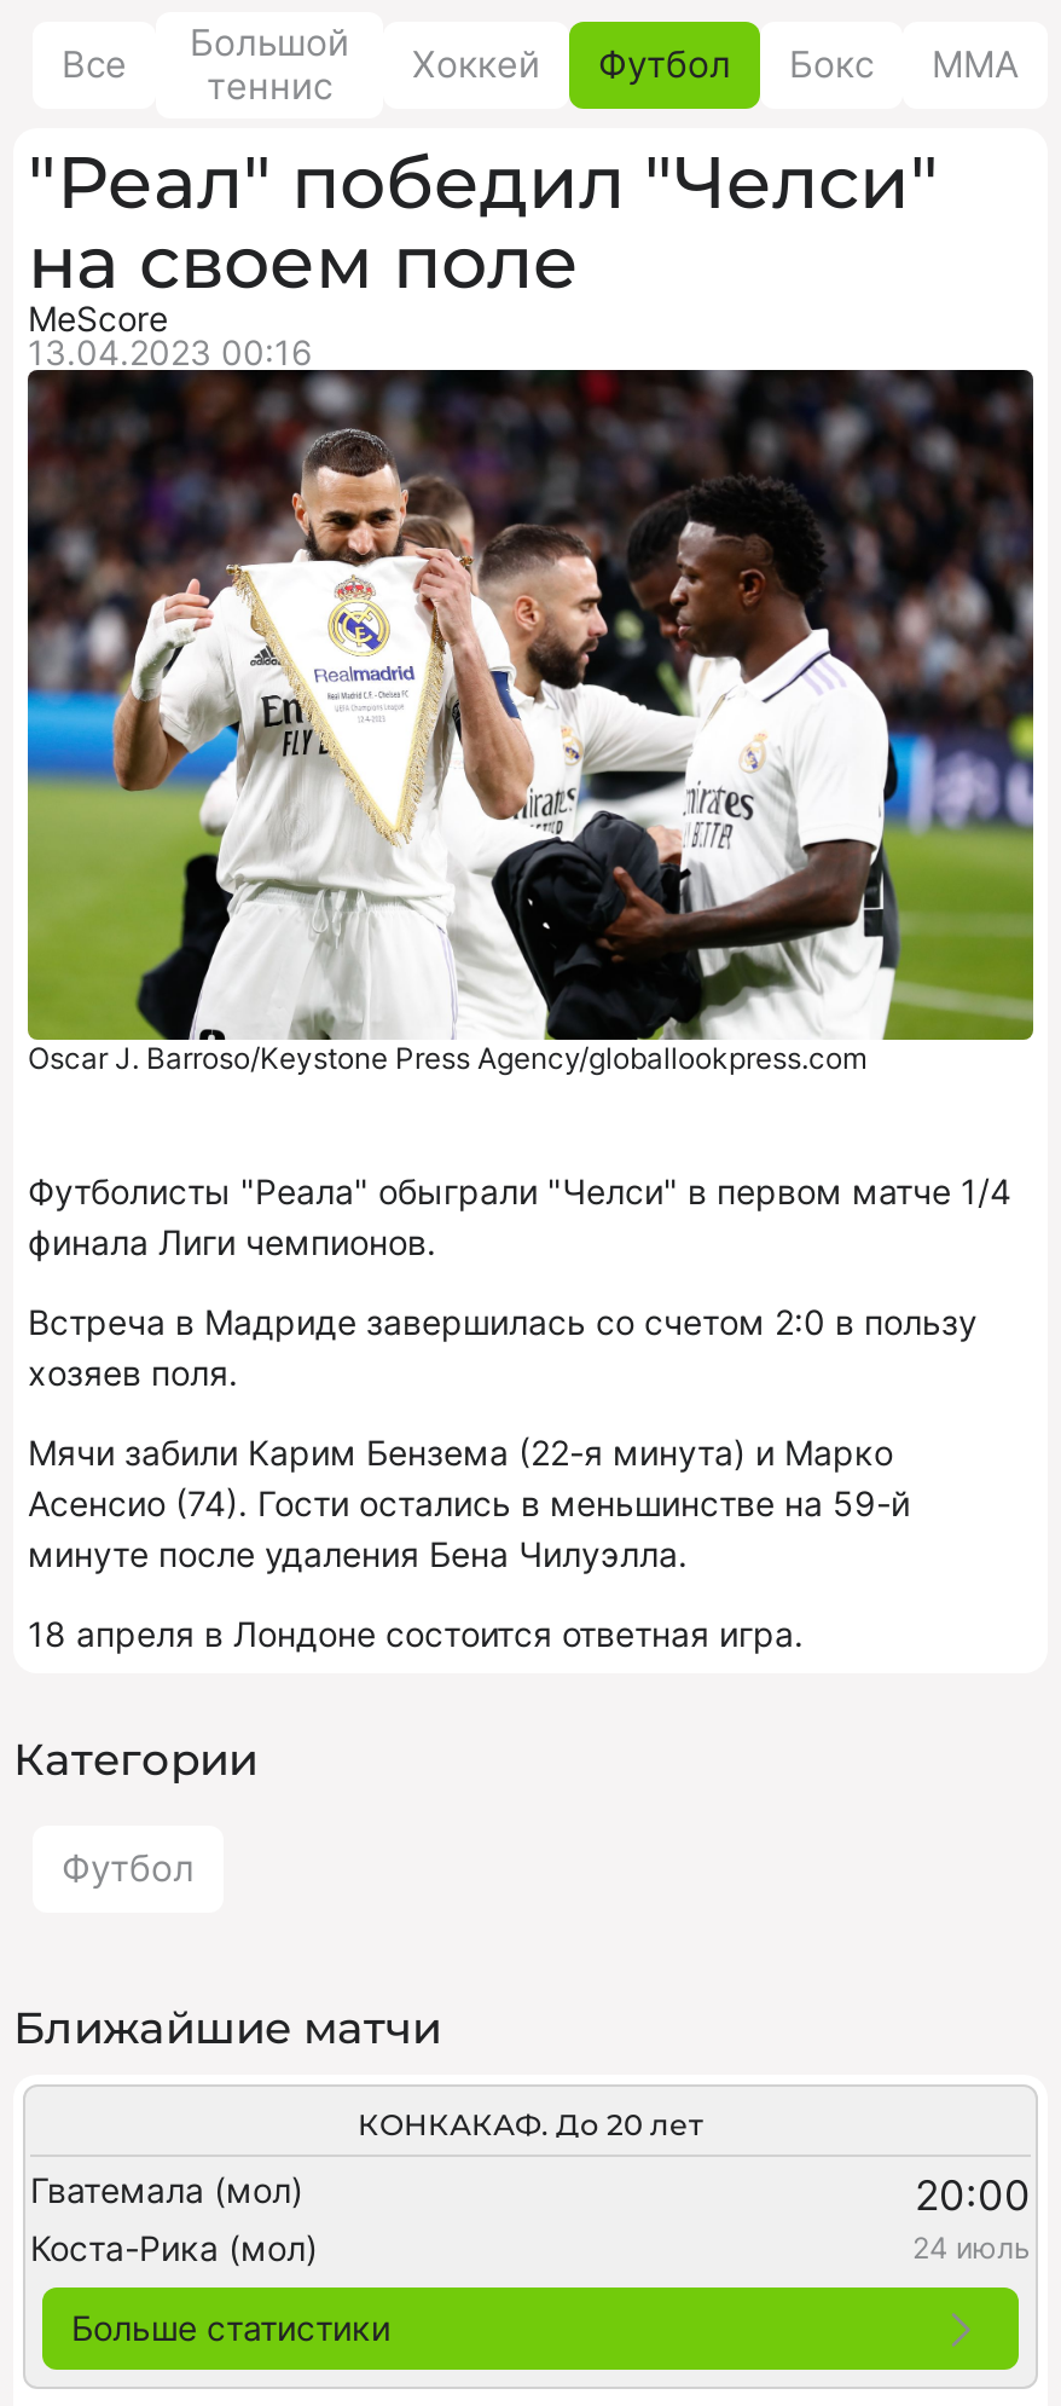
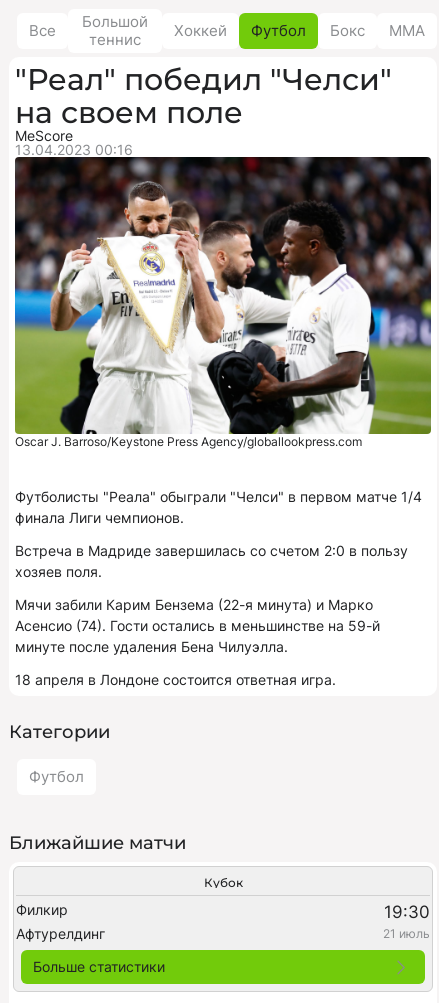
[358,2107,703,2143] КОНКАКАФ. До 20 лет -> [203,875,242,890] Кубок
[30,2169,1031,2269] Гватемала (мол) | 20:00 | Коста-Рика (мол) | 24 июль -> [16,901,430,942] Филкир | 19:30 | Афтурелдинг | 21 июль

